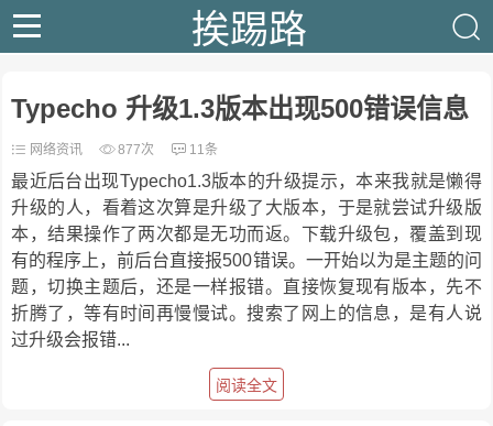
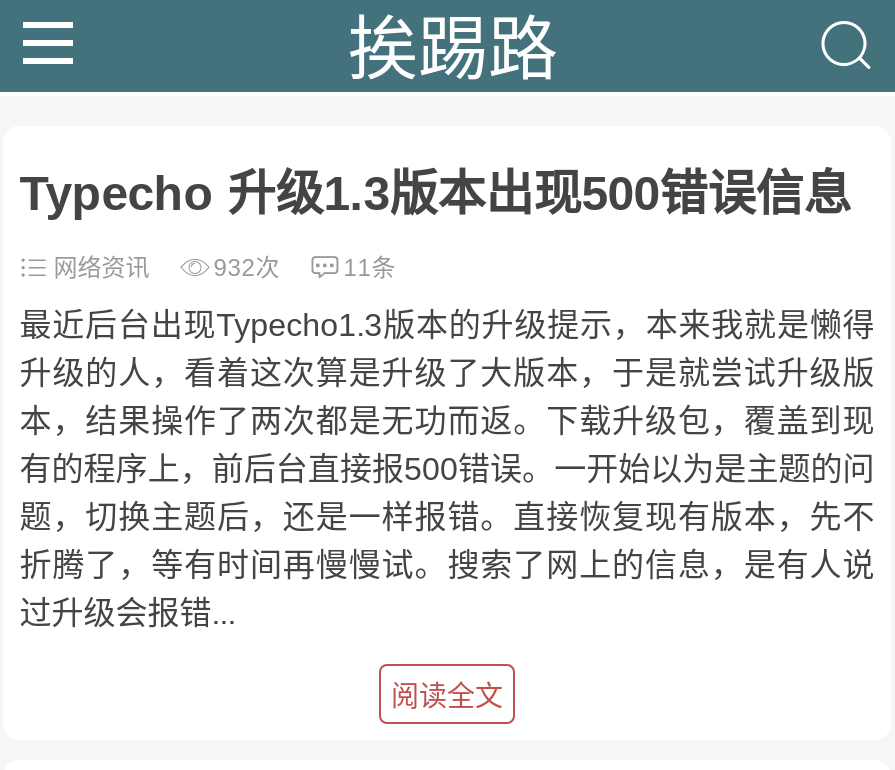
[118,142,154,157] 877次 -> [213,254,279,282] 932次

